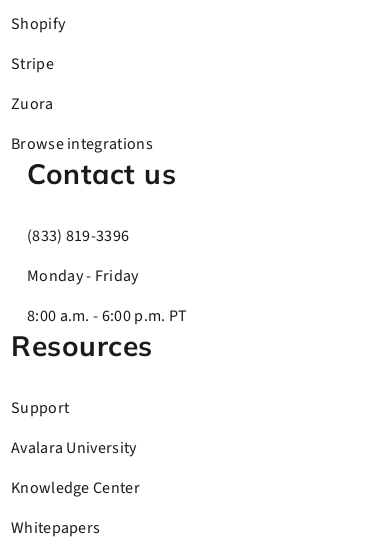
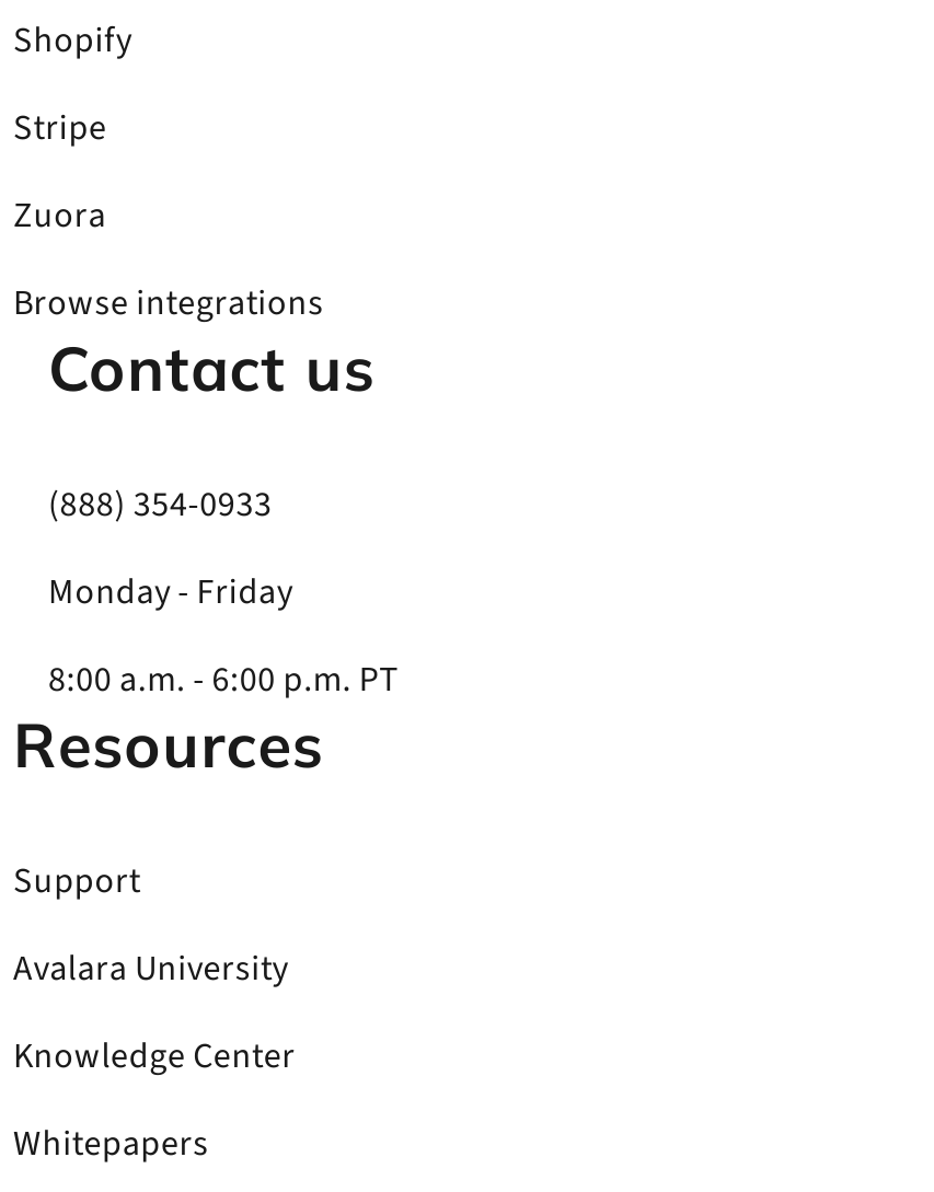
[27,225,129,247] (833) 819-3396 -> [48,481,272,529] (888) 354-0933

